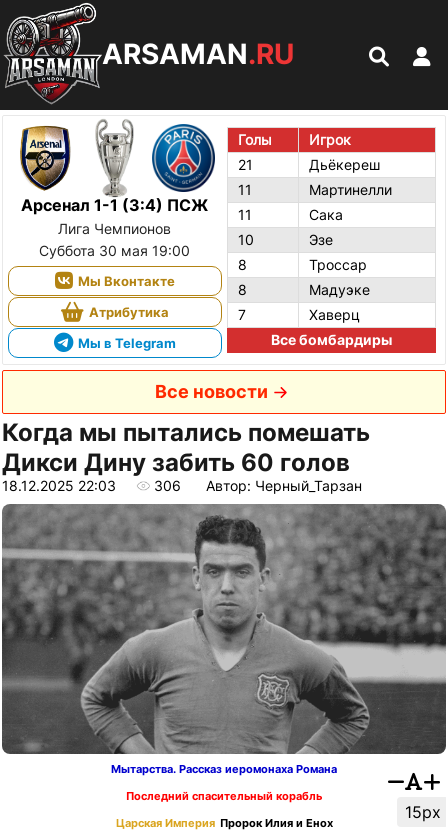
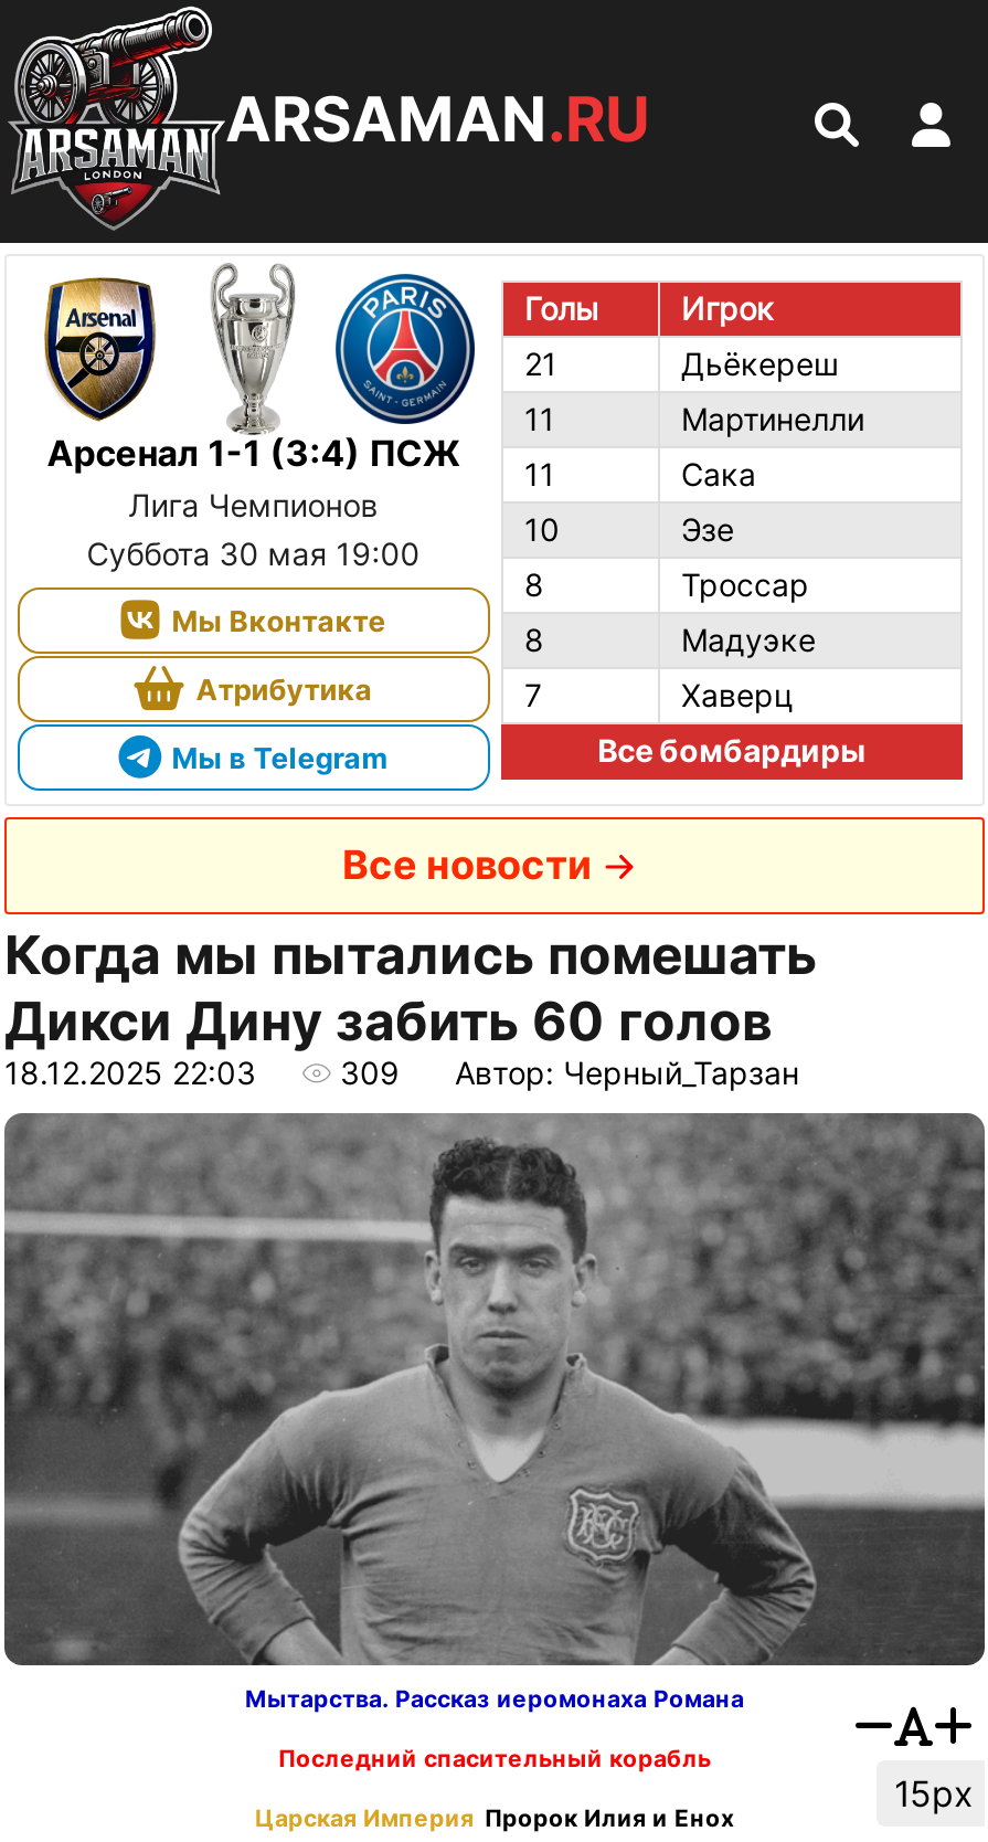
[154,477,362,494] 306 Автор: Черный_Тарзан -> [340,1054,799,1091] 309 Автор: Черный_Тарзан

